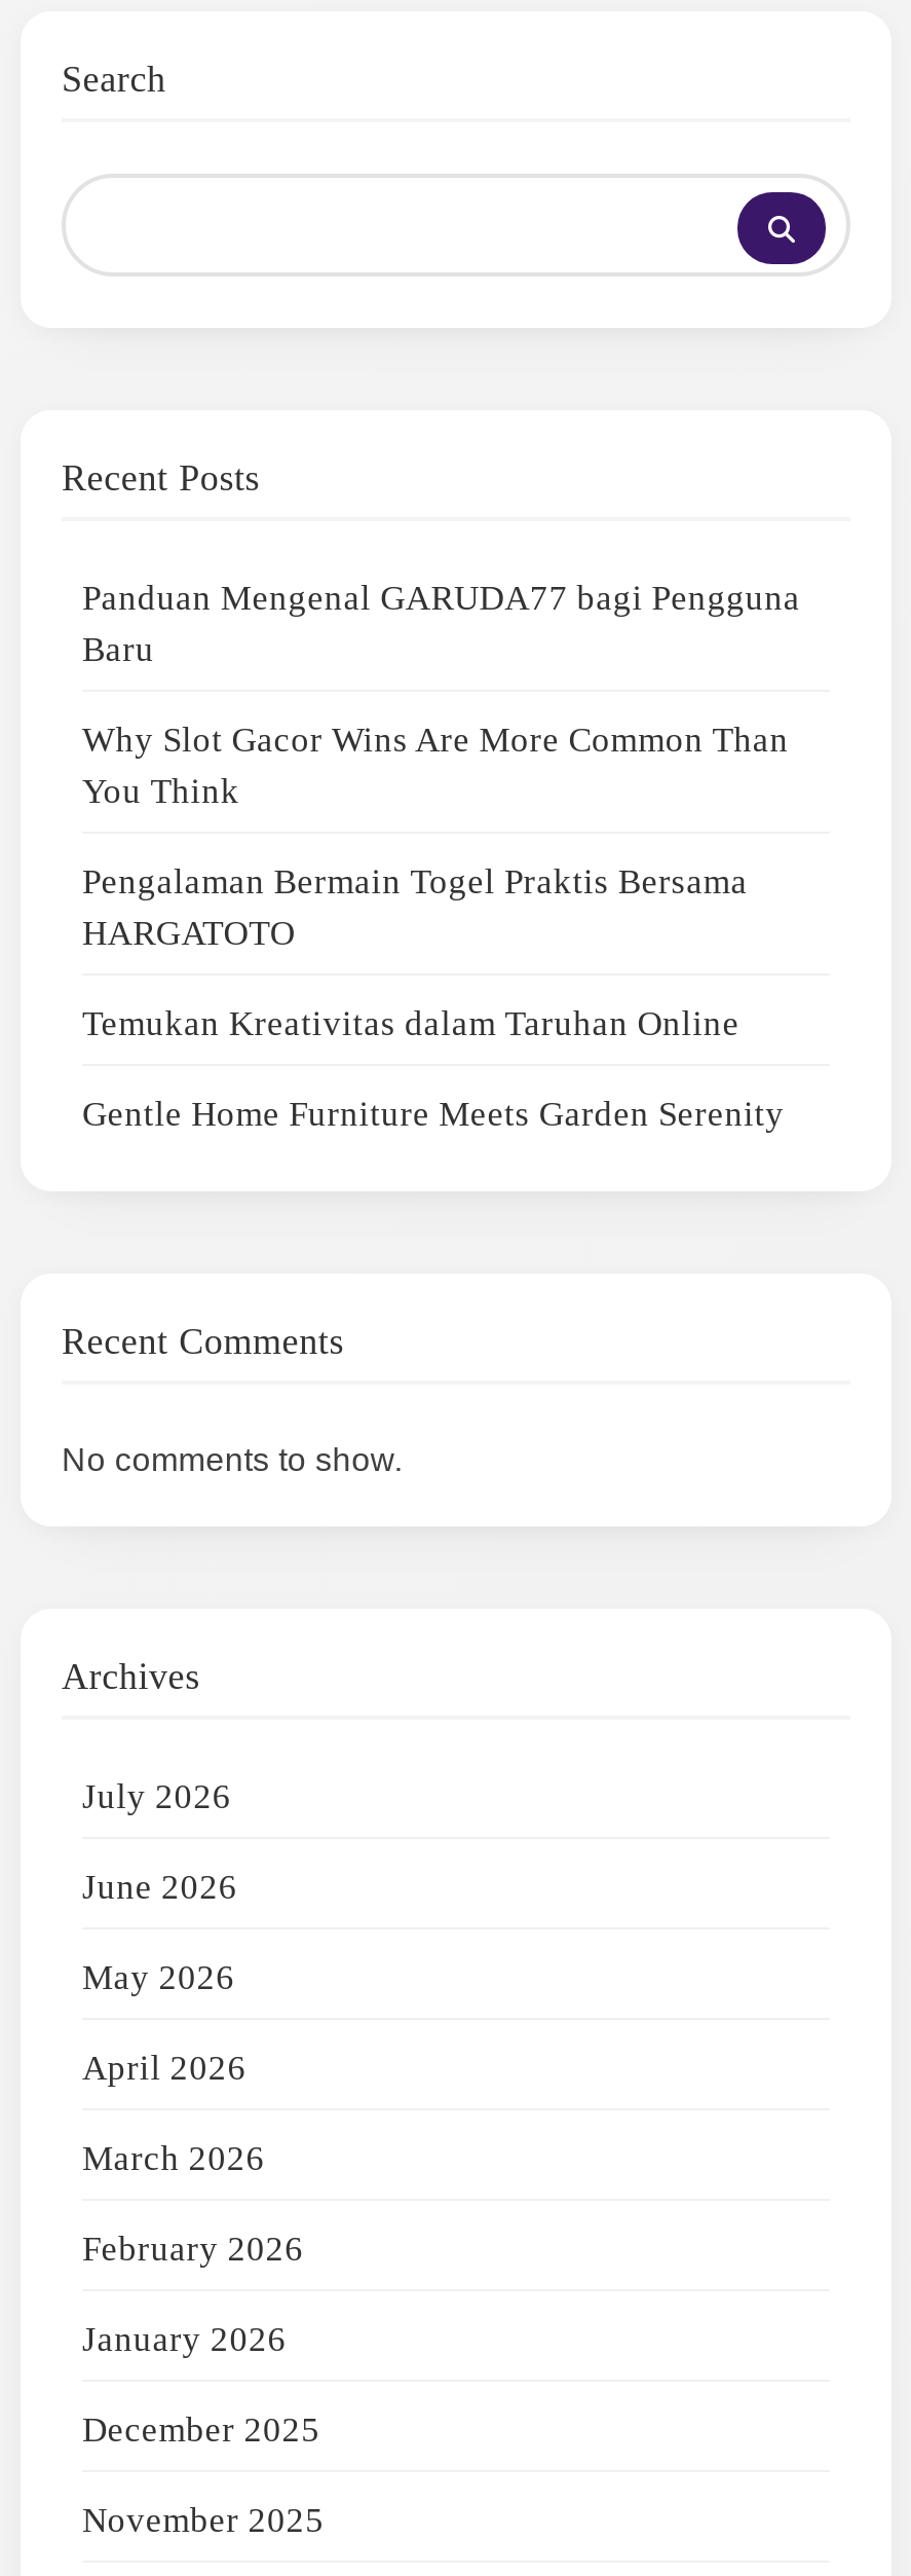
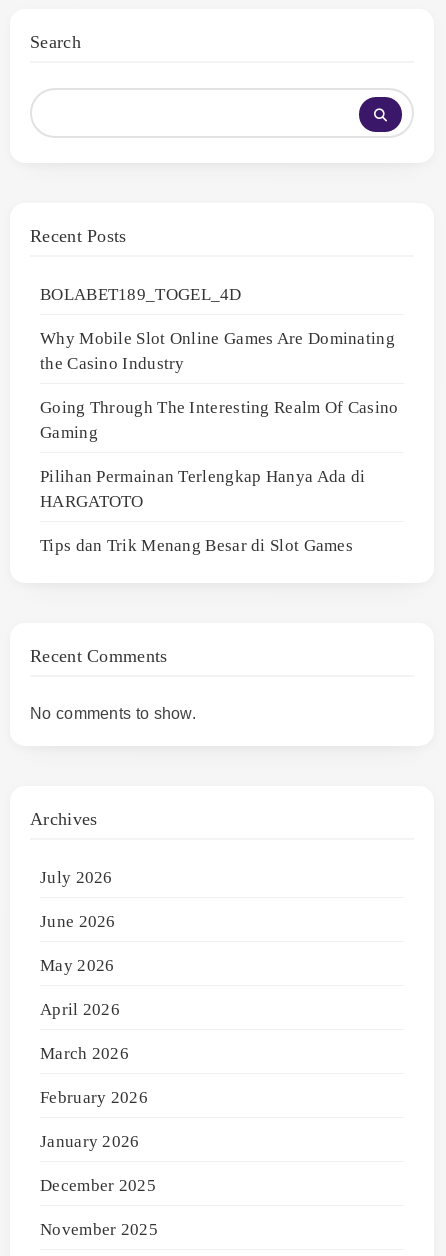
[82,579,800,901] Panduan Mengenal GARUDA77 bagi Pengguna | Baru | Why Slot Gacor Wins Are More Common Than | You Think | Pengalaman Bermain Togel Praktis Bersama -> [40,285,398,486] BOLABET189_TOGEL_4D | Why Mobile Slot Online Games Are Dominating | the Casino Industry | Going Through The Interesting Realm Of Casino | Gaming | Pilihan Permainan Terlengkap Hanya Ada di
moved [82,914,295,953] -> [40,492,144,511]: HARGATOTO
[82,1004,784,1134] Temukan Kreativitas dalam Taruhan Online | Gentle Home Furniture Meets Garden Serenity -> [40,536,353,555] Tips dan Trik Menang Besar di Slot Games

